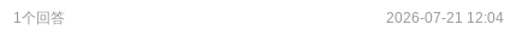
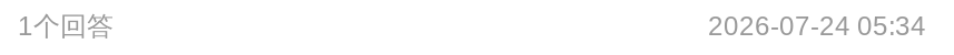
[386,10,504,26] 2026-07-21 12:04 -> [708,11,926,42] 2026-07-24 05:34

